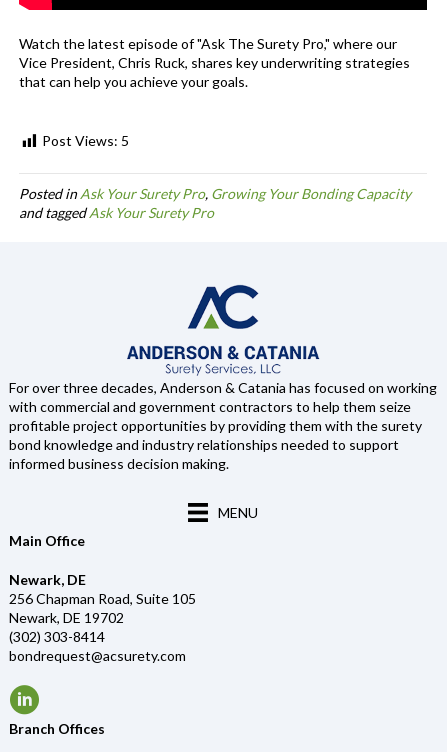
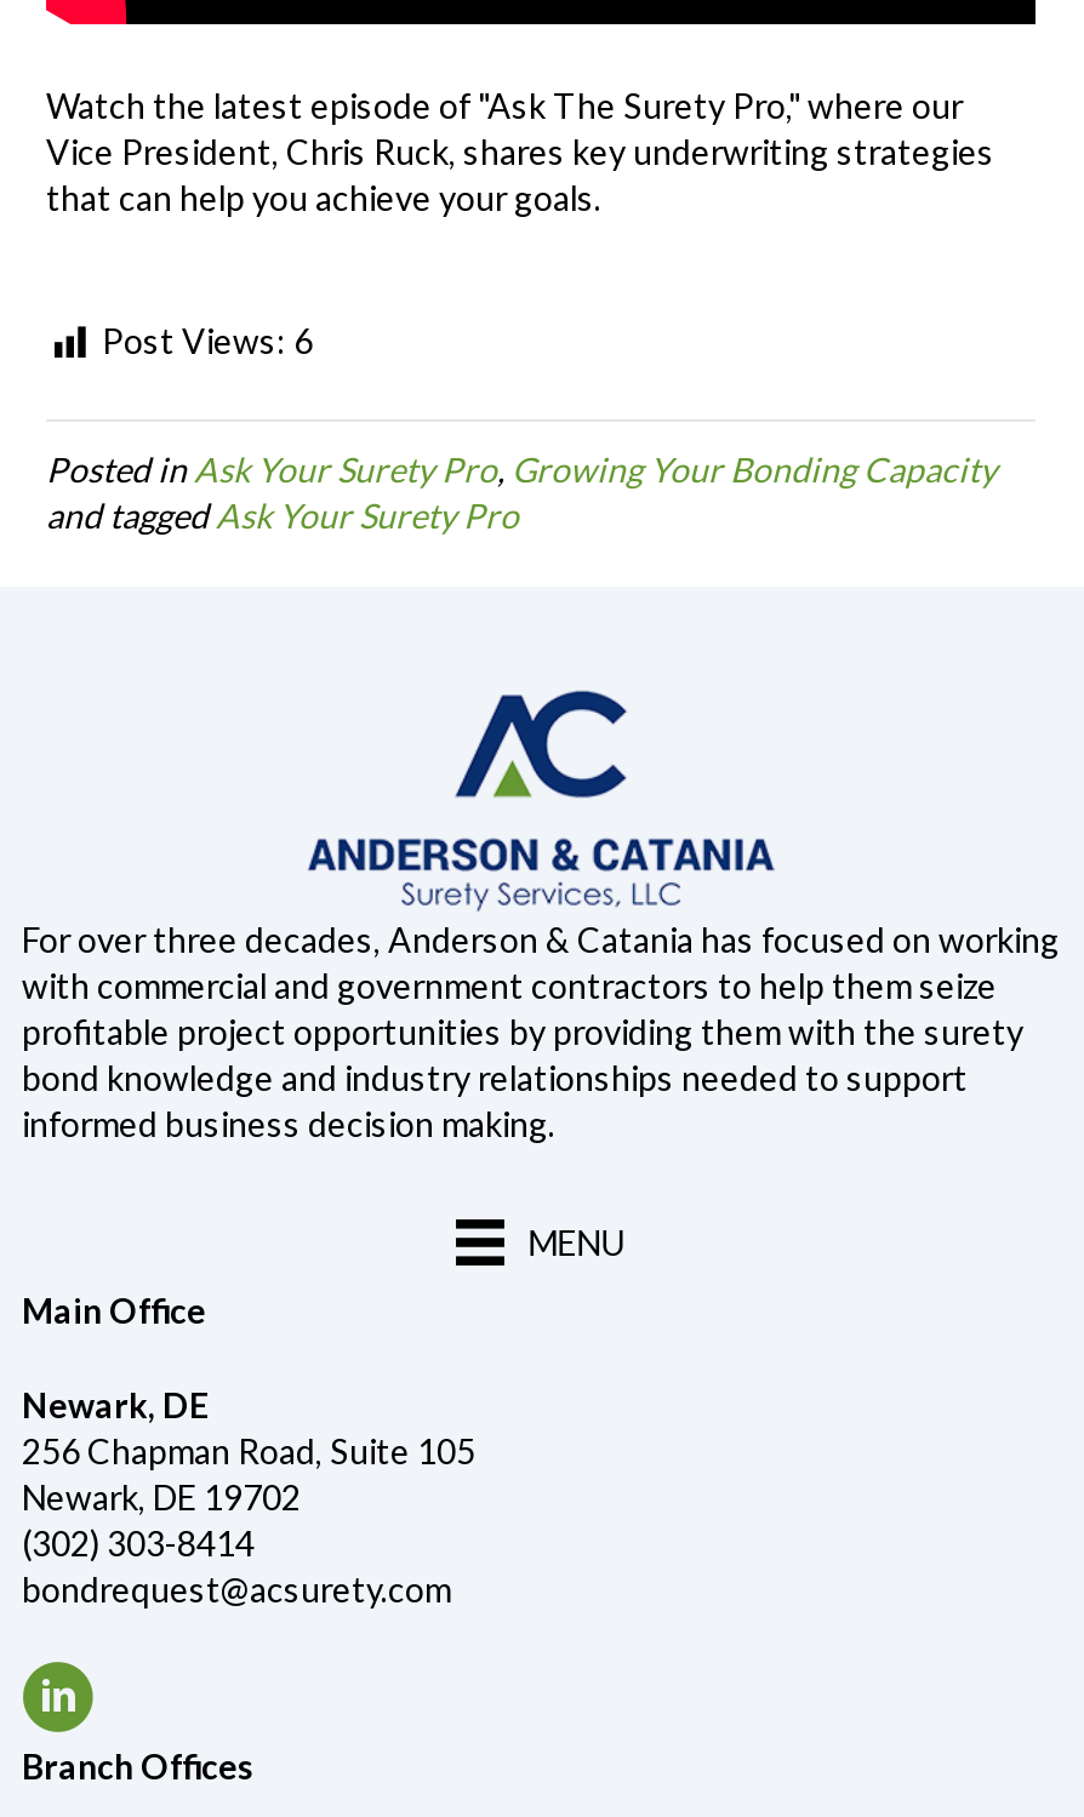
[42,132,129,149] Post Views: 5 -> [102,320,313,362] Post Views: 6

